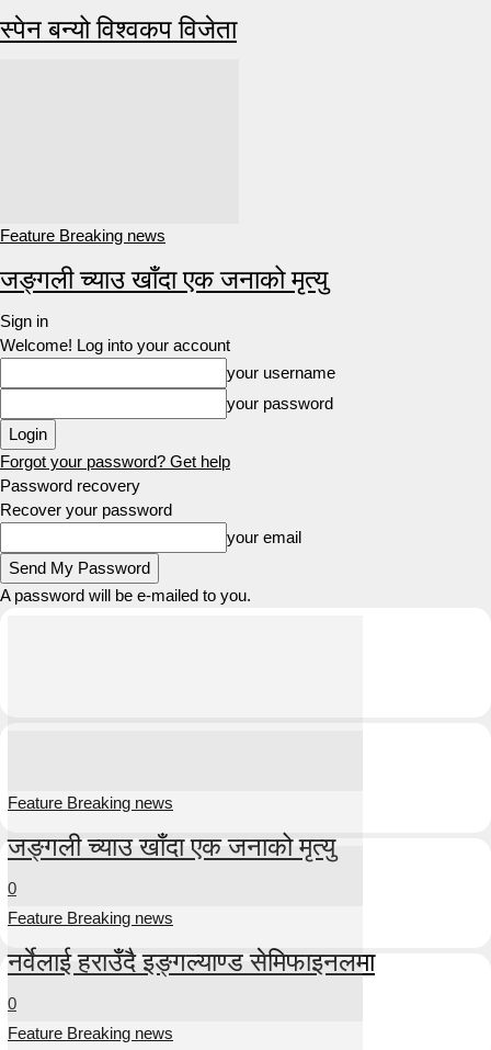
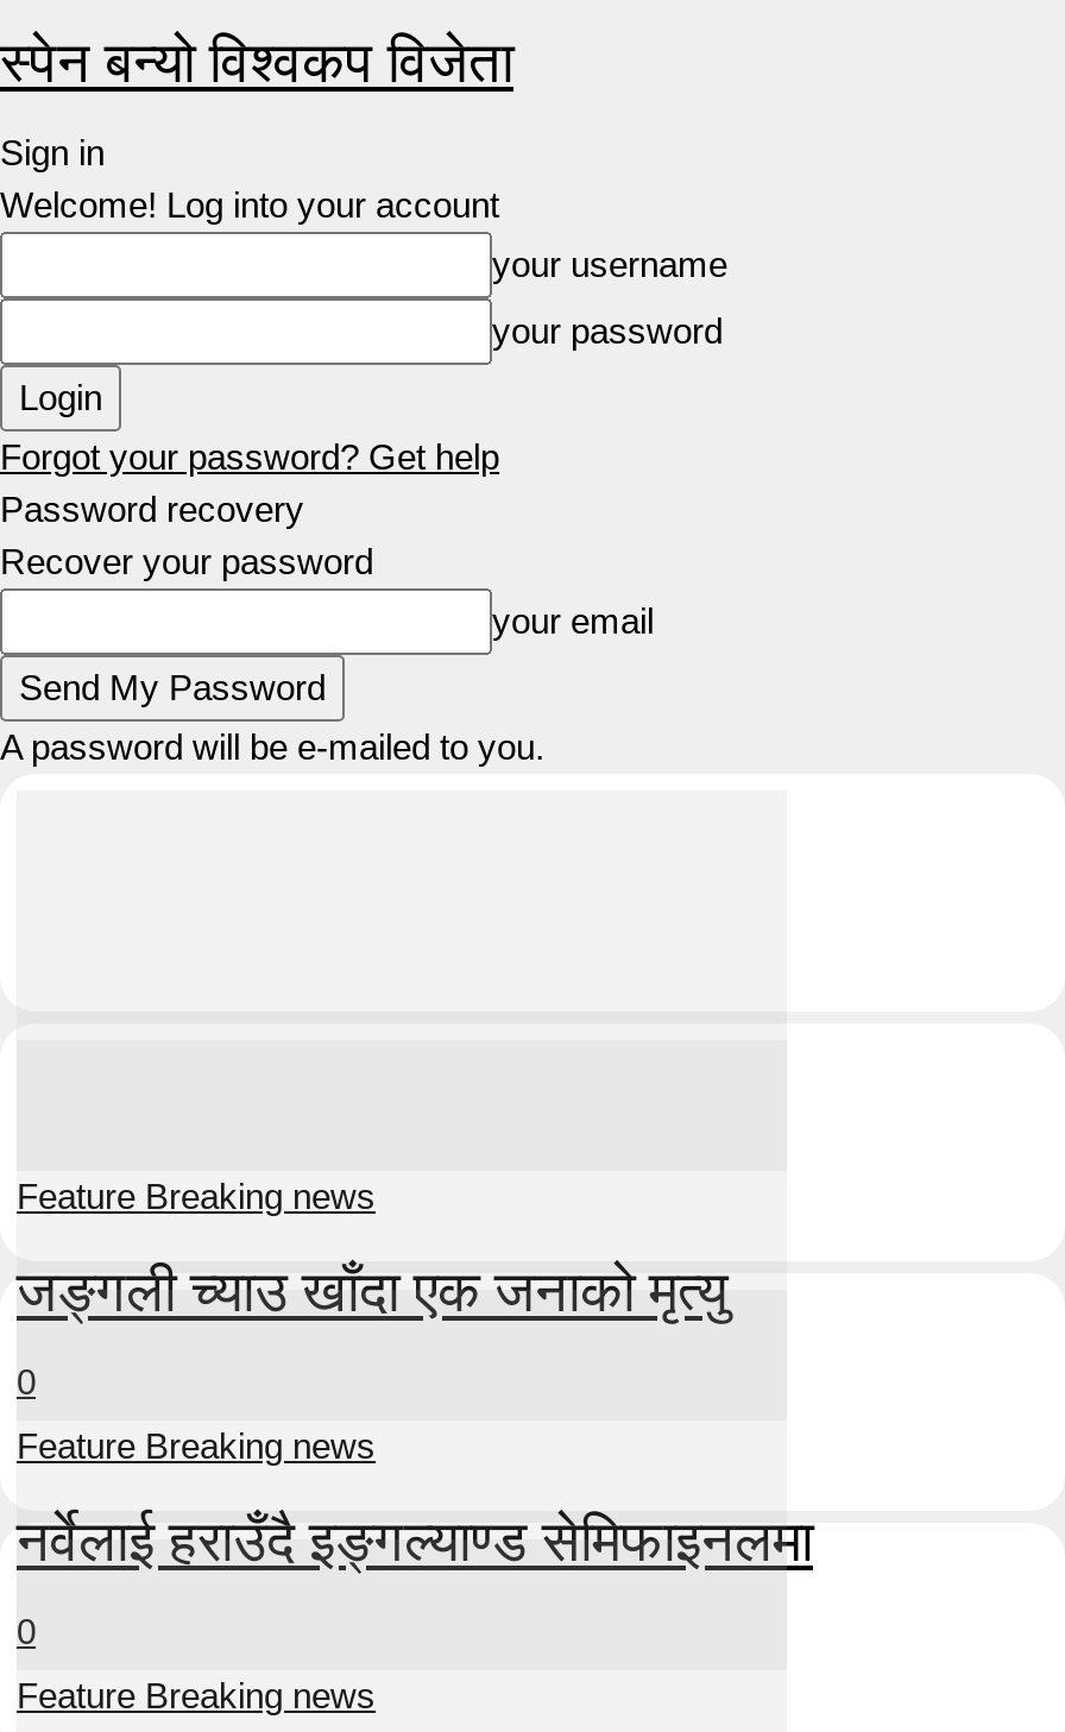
[0,226,328,296] Feature Breaking news | जङ्गली च्याउ खाँदा एक जनाको मृत्यु -> none

